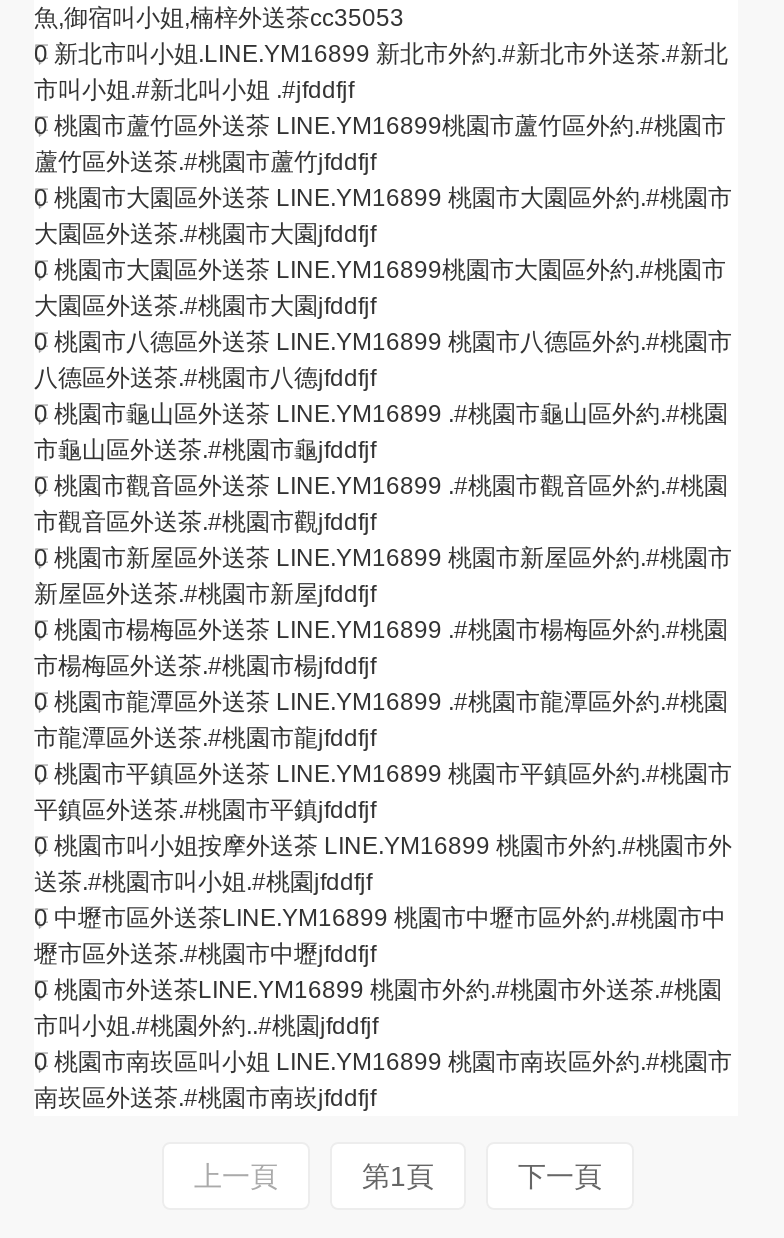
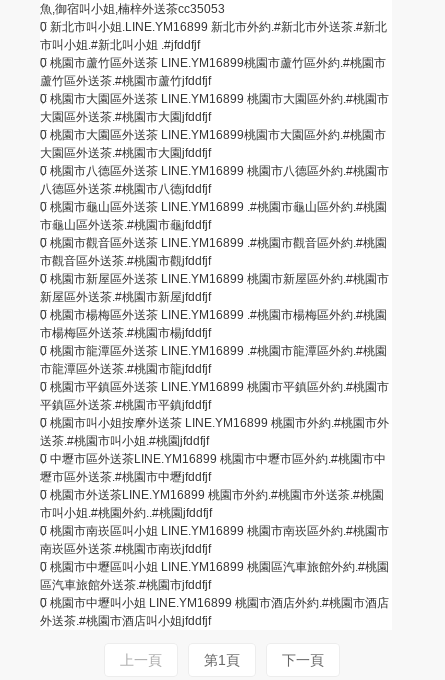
none -> [40,560,389,628] 0 桃園市中壢區叫小姐 LINE.YM16899 桃園區汽車旅館外約.#桃園 | 區汽車旅館外送茶.#桃園市jfddfjf | 0 桃園市中壢叫小姐 LINE.YM16899 桃園市酒店外約.#桃園市酒店 | 外送茶.#桃園市酒店叫小姐jfddfjf

